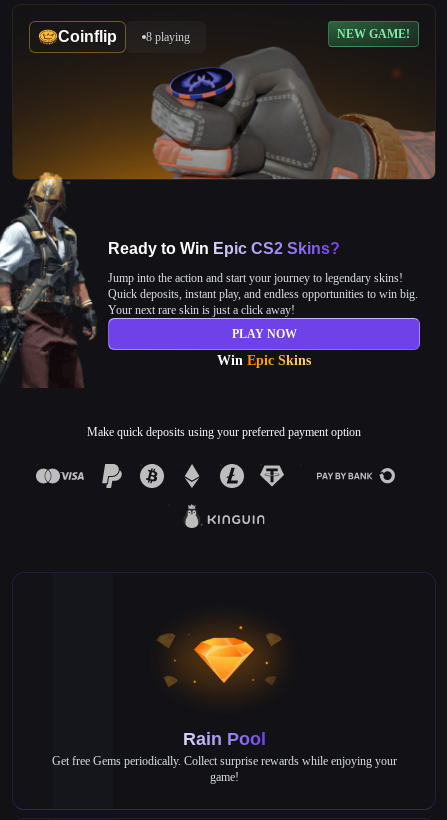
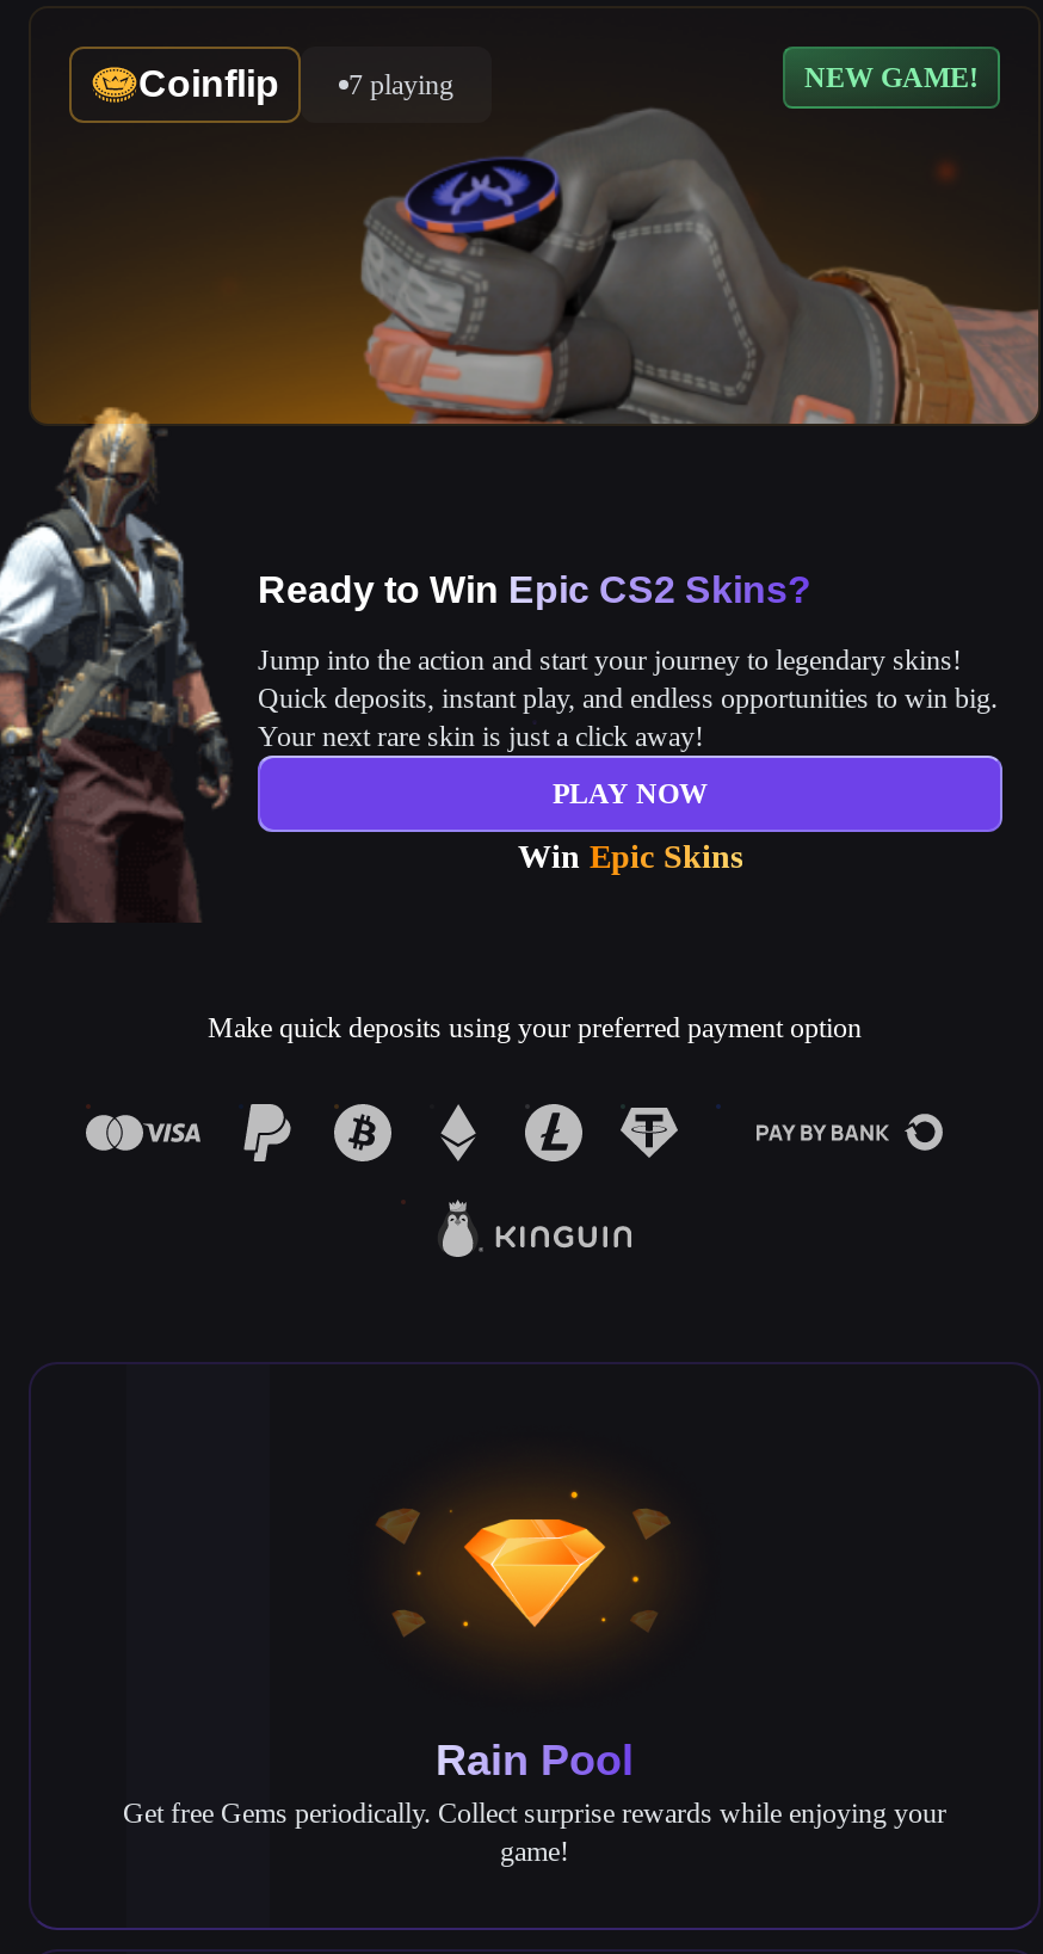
[146,30,190,44] 8 playing -> [348,68,453,101] 7 playing

